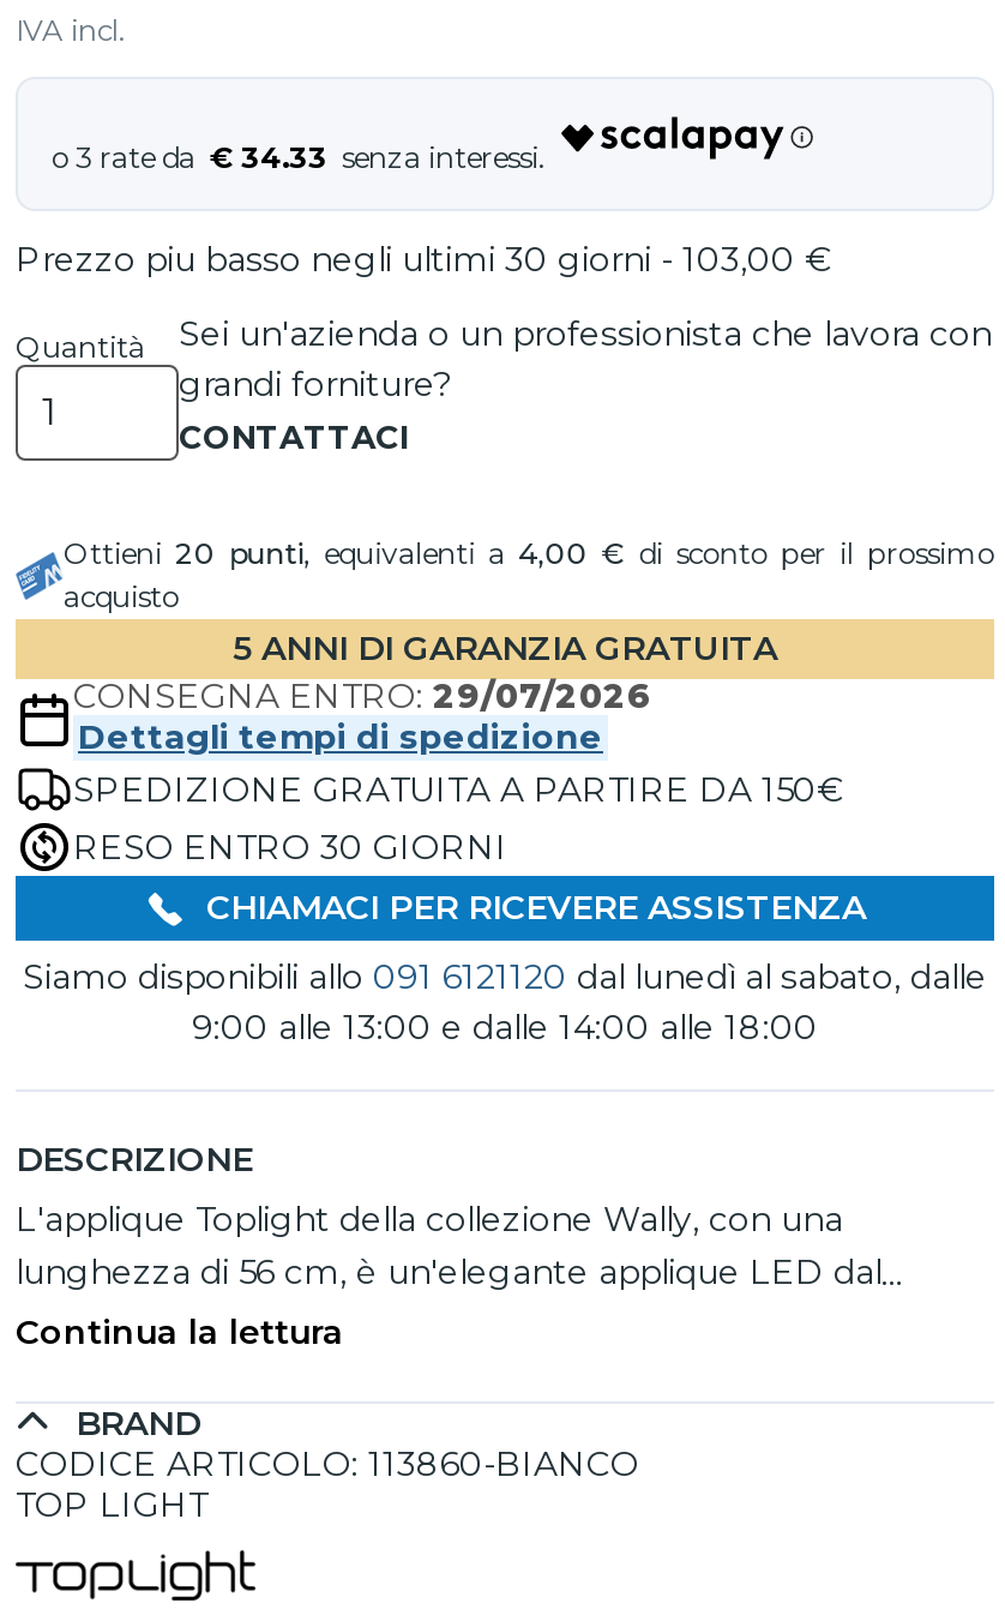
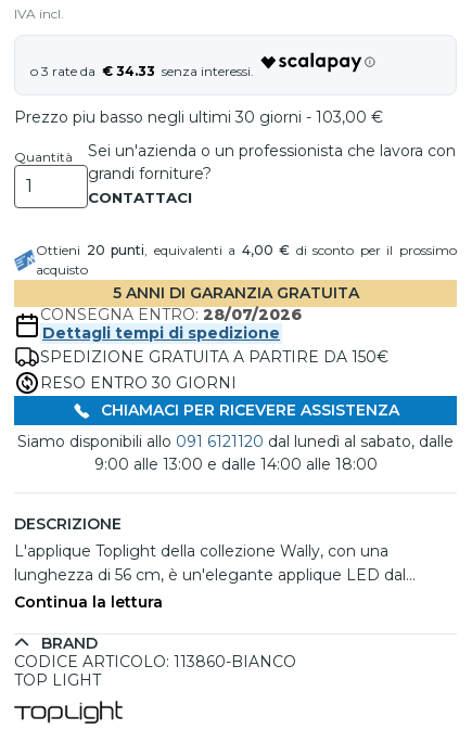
[73,674,651,718] CONSEGNA ENTRO: 29/07/2026 -> [40,305,302,324] CONSEGNA ENTRO: 28/07/2026

